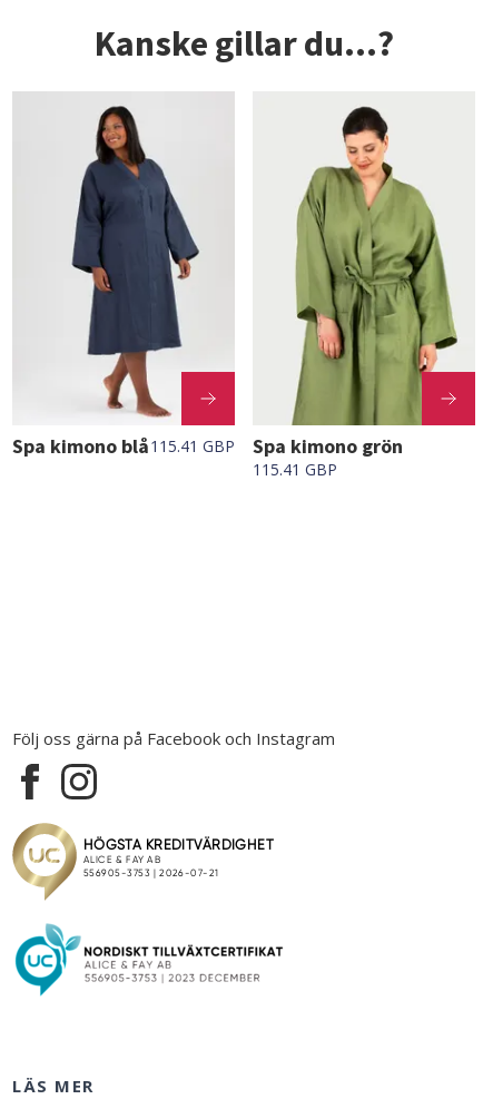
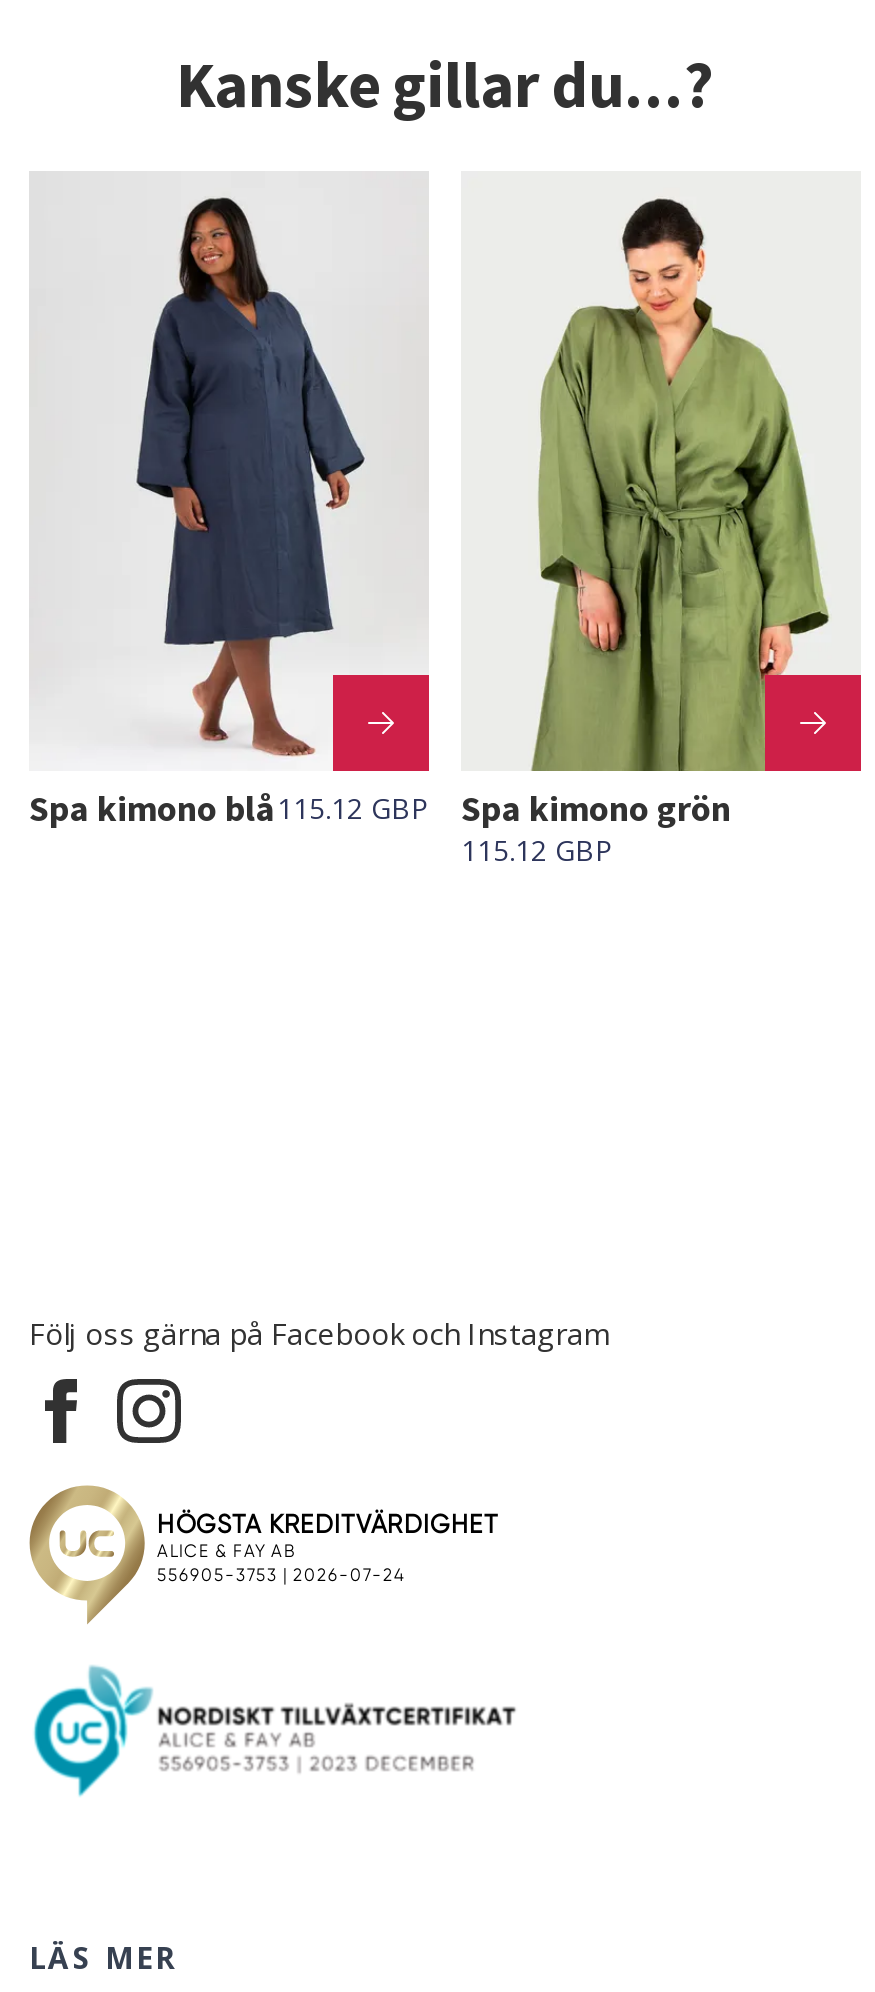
[12,433,235,459] Spa kimono blå115.41 GBP -> [29,785,429,831] Spa kimono blå115.12 GBP
[253,459,337,480] 115.41 GBP -> [461,831,613,869] 115.12 GBP

